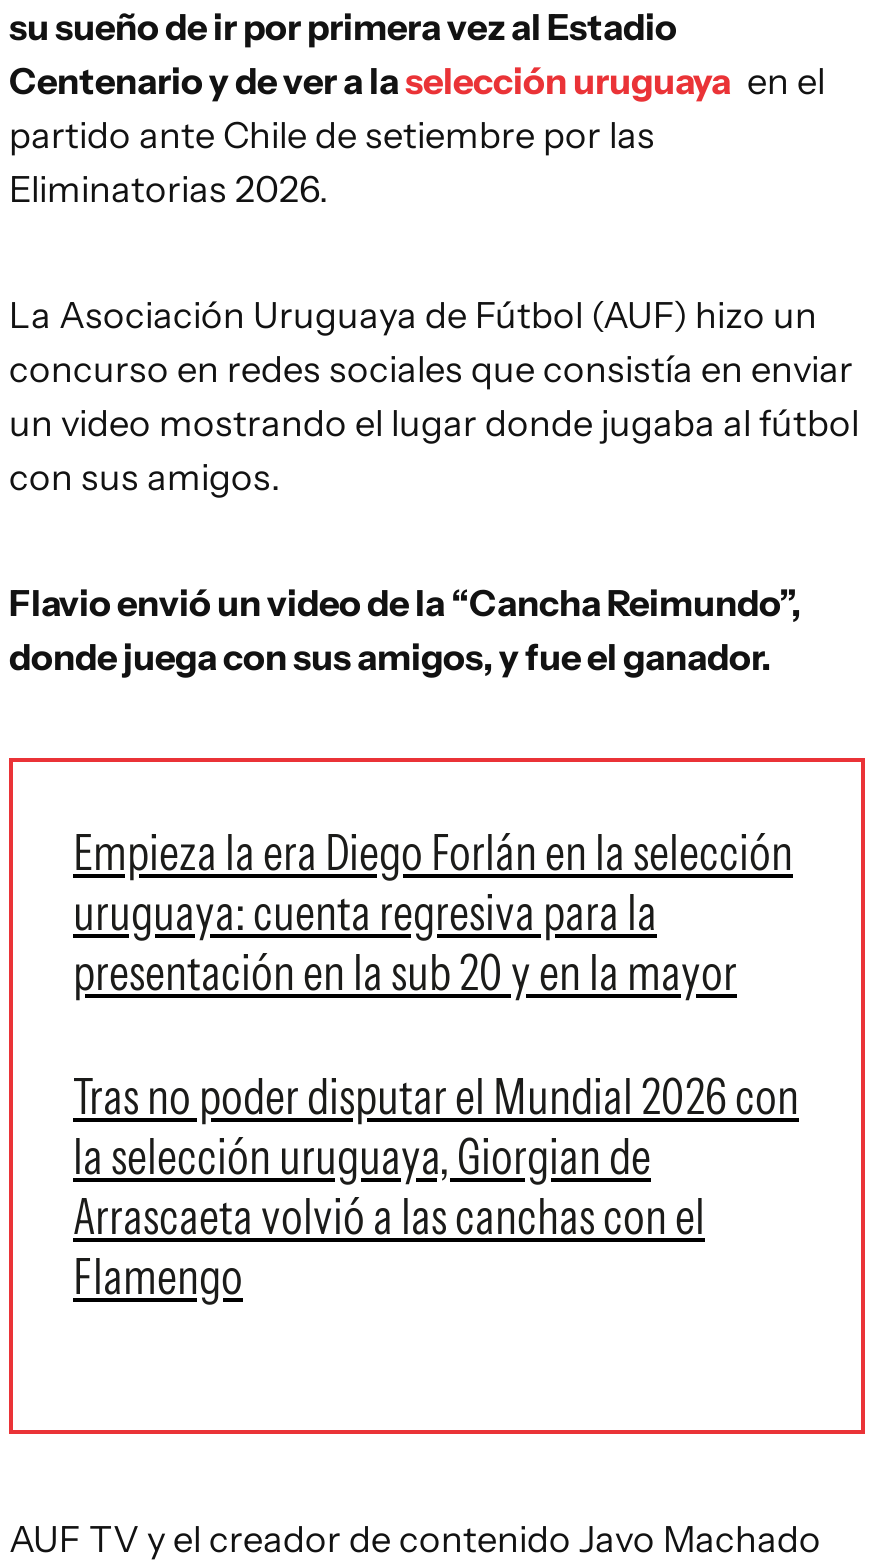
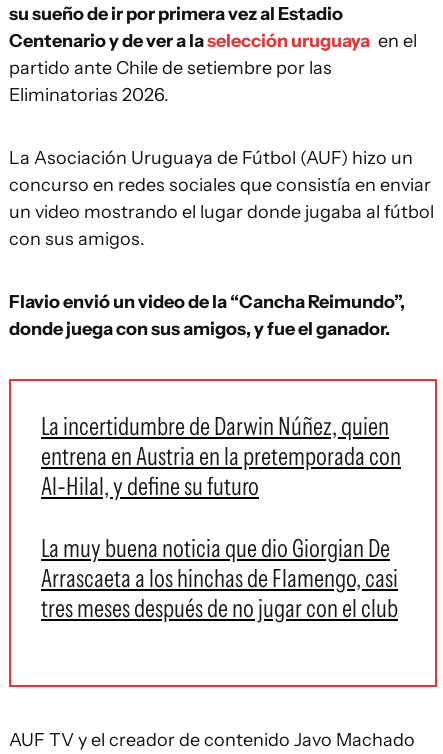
[73,822,793,1002] Empieza la era Diego Forlán en la selección | uruguaya: cuenta regresiva para la | presentación en la sub 20 y en la mayor -> [41,411,401,501] La incertidumbre de Darwin Núñez, quien | entrena en Austria en la pretemporada con | Al-Hilal, y define su futuro
[73,1066,799,1306] Tras no poder disputar el Mundial 2026 con | la selección uruguaya, Giorgian de | Arrascaeta volvió a las canchas con el | Flamengo -> [41,533,398,623] La muy buena noticia que dio Giorgian De | Arrascaeta a los hinchas de Flamengo, casi | tres meses después de no jugar con el club

